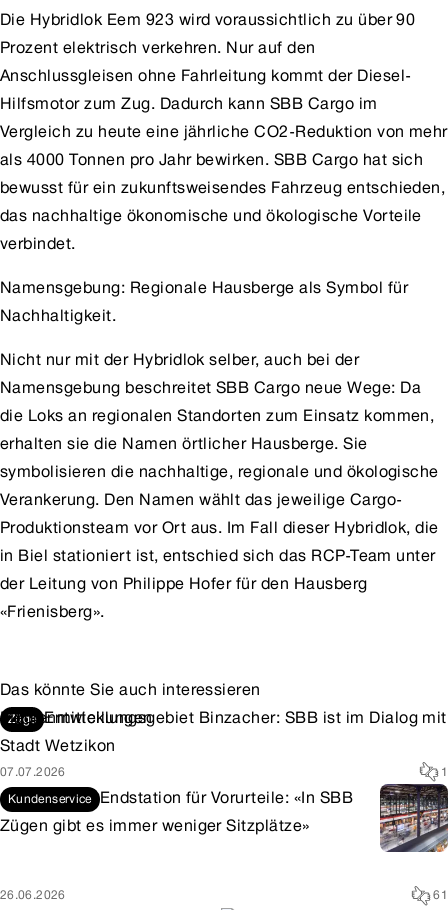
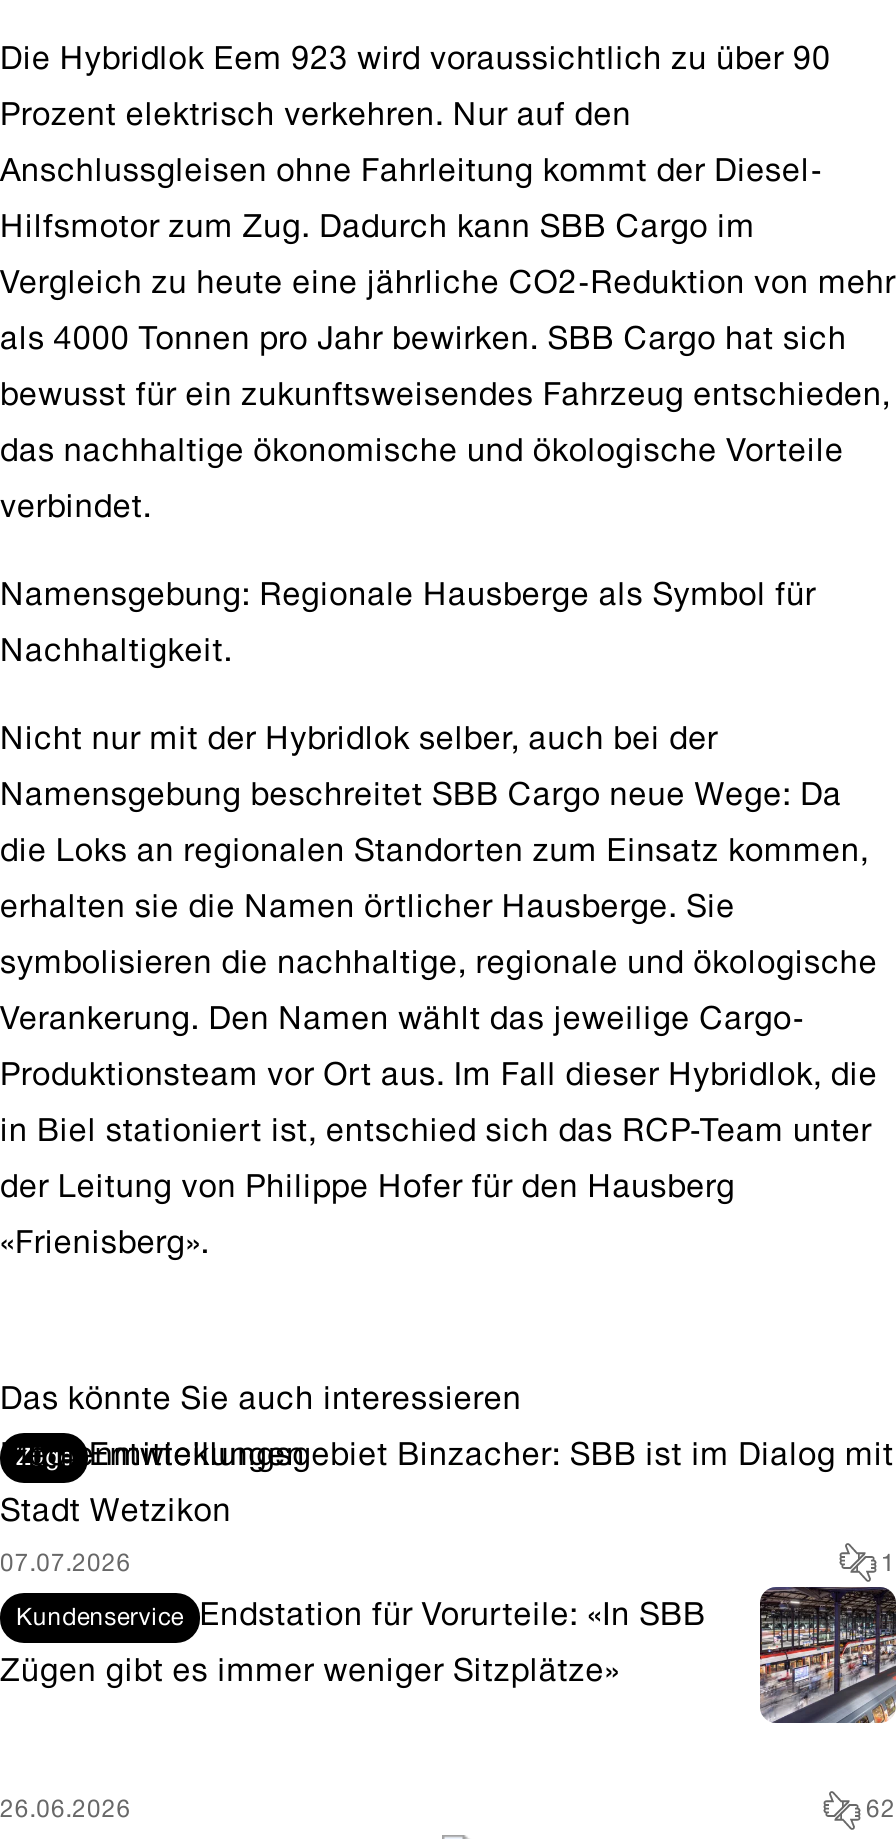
[433,888,448,902] 61 -> [866,1795,896,1823] 62

